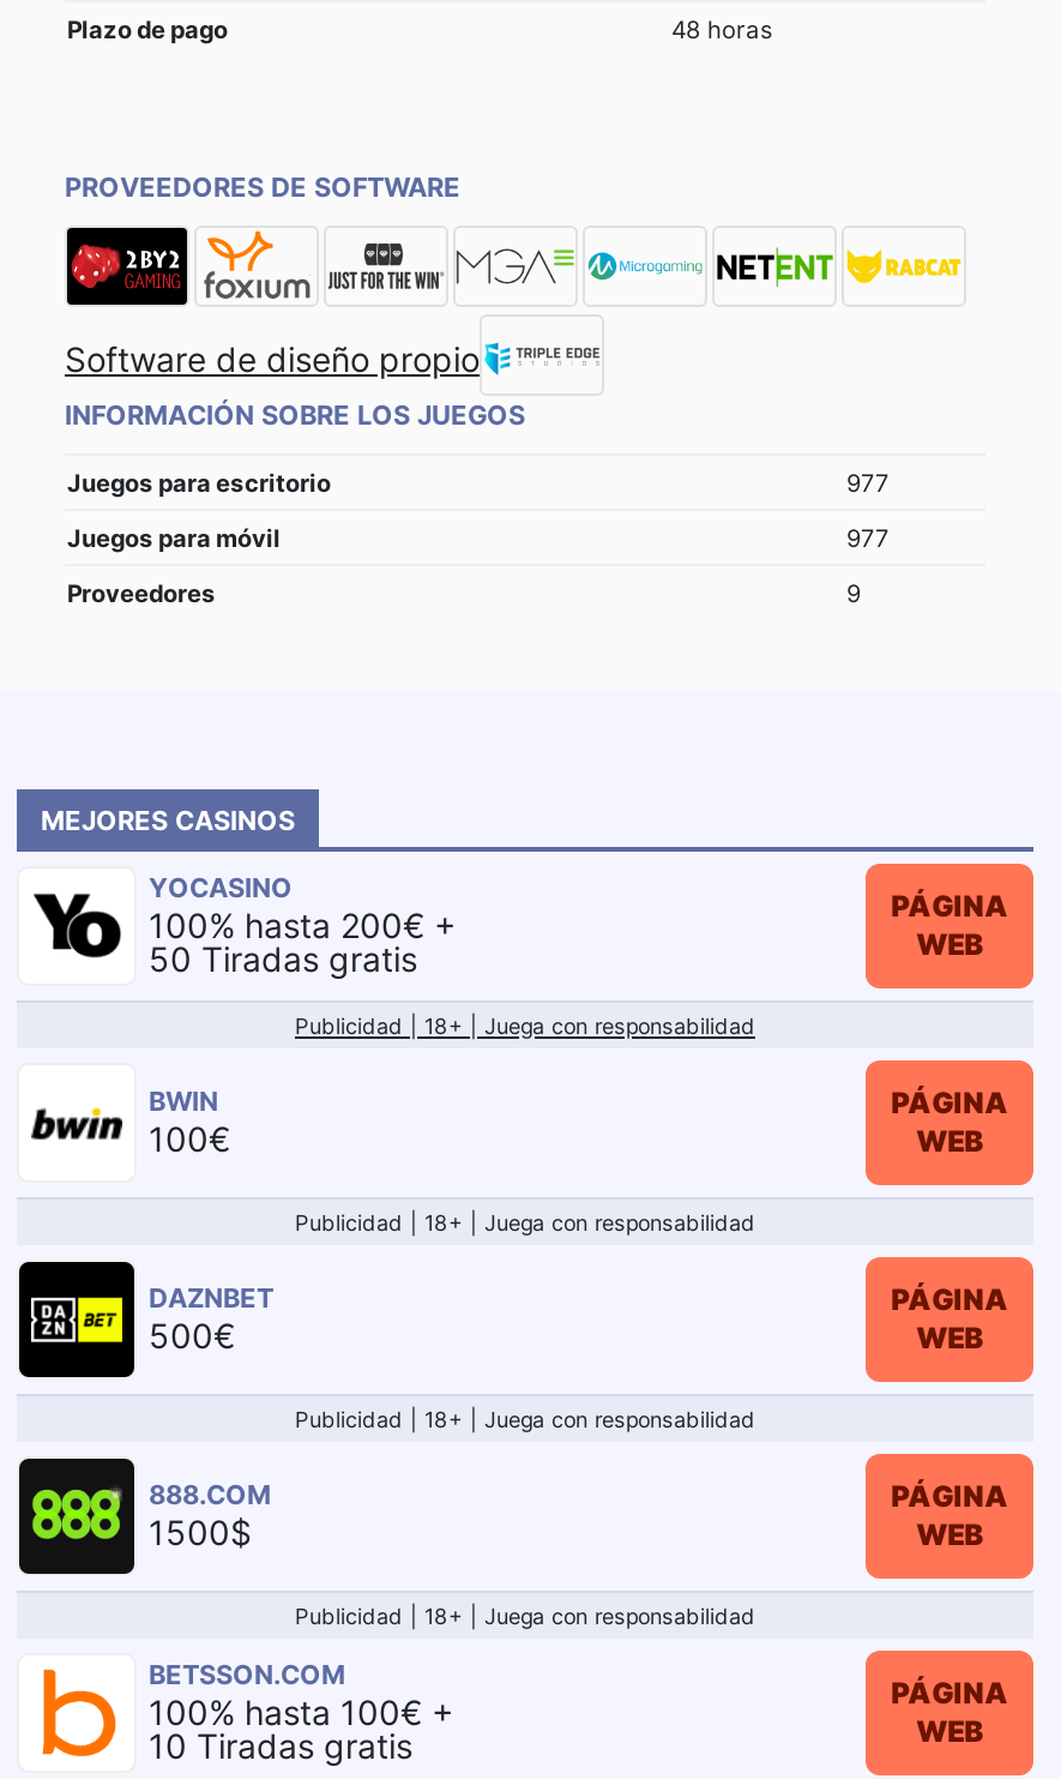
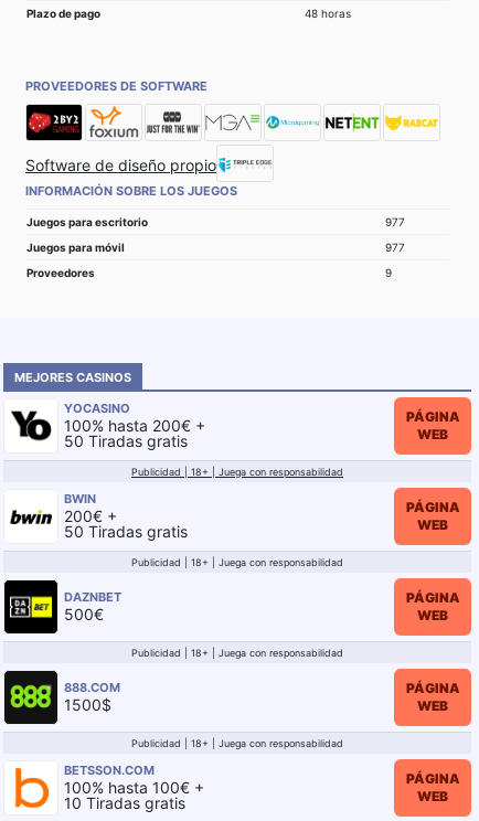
[149,1118,230,1158] 100€ -> [64,506,188,540] 200€ + | 50 Tiradas gratis

